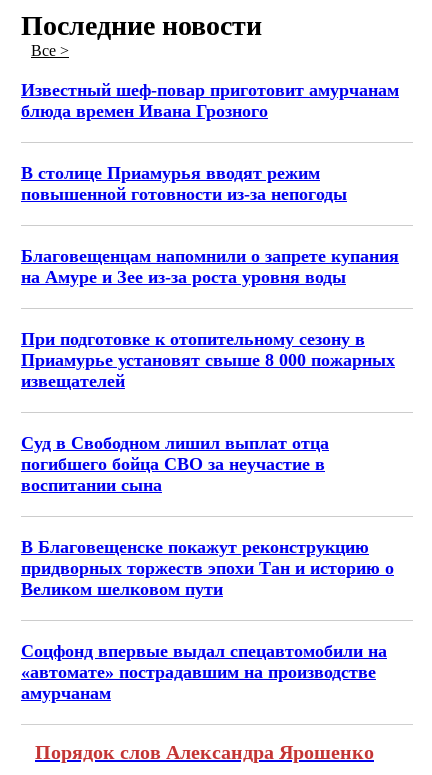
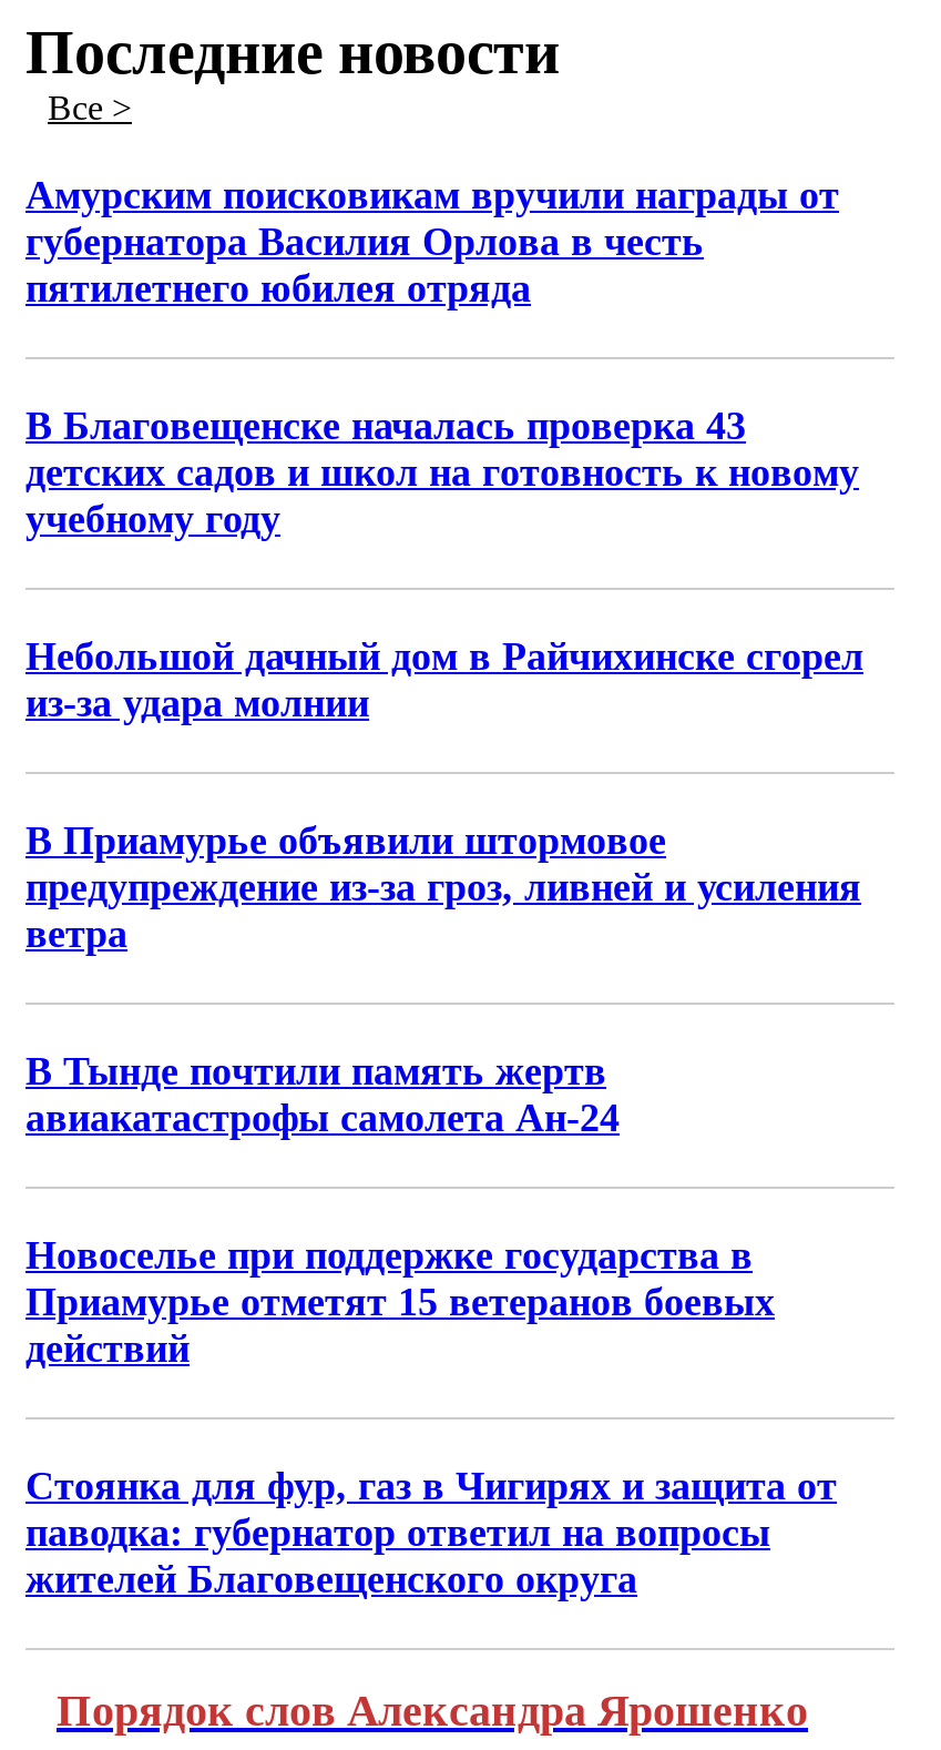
[21,80,399,121] Известный шеф-повар приготовит амурчанам | блюда времен Ивана Грозного -> [25,174,839,311] Амурским поисковикам вручили награды от | губернатора Василия Орлова в честь | пятилетнего юбилея отряда
[21,163,347,204] В столице Приамурья вводят режим | повышенной готовности из-за непогоды -> [25,404,859,542] В Благовещенске началась проверка 43 | детских садов и школ на готовность к новому | учебному году
[21,246,399,287] Благовещенцам напомнили о запрете купания | на Амуре и Зее из-за роста уровня воды -> [25,635,863,726] Небольшой дачный дом в Райчихинске сгорел | из-за удара молнии
[21,329,395,391] При подготовке к отопительному сезону в | Приамурье установят свыше 8 000 пожарных | извещателей -> [25,819,861,957] В Приамурье объявили штормовое | предупреждение из-за гроз, ливней и усиления | ветра
[21,433,329,495] Суд в Свободном лишил выплат отца | погибшего бойца СВО за неучастие в | воспитании сына -> [25,1050,620,1141] В Тынде почтили память жертв | авиакатастрофы самолета Ан-24
[21,537,394,599] В Благовещенске покажут реконструкцию | придворных торжеств эпохи Тан и историю о | Великом шелковом пути -> [25,1234,775,1371] Новоселье при поддержке государства в | Приамурье отметят 15 ветеранов боевых | действий
[21,641,387,703] Соцфонд впервые выдал спецавтомобили на | «автомате» пострадавшим на производстве | амурчанам -> [25,1465,837,1602] Стоянка для фур, газ в Чигирях и защита от | паводка: губернатор ответил на вопросы | жителей Благовещенского округа

